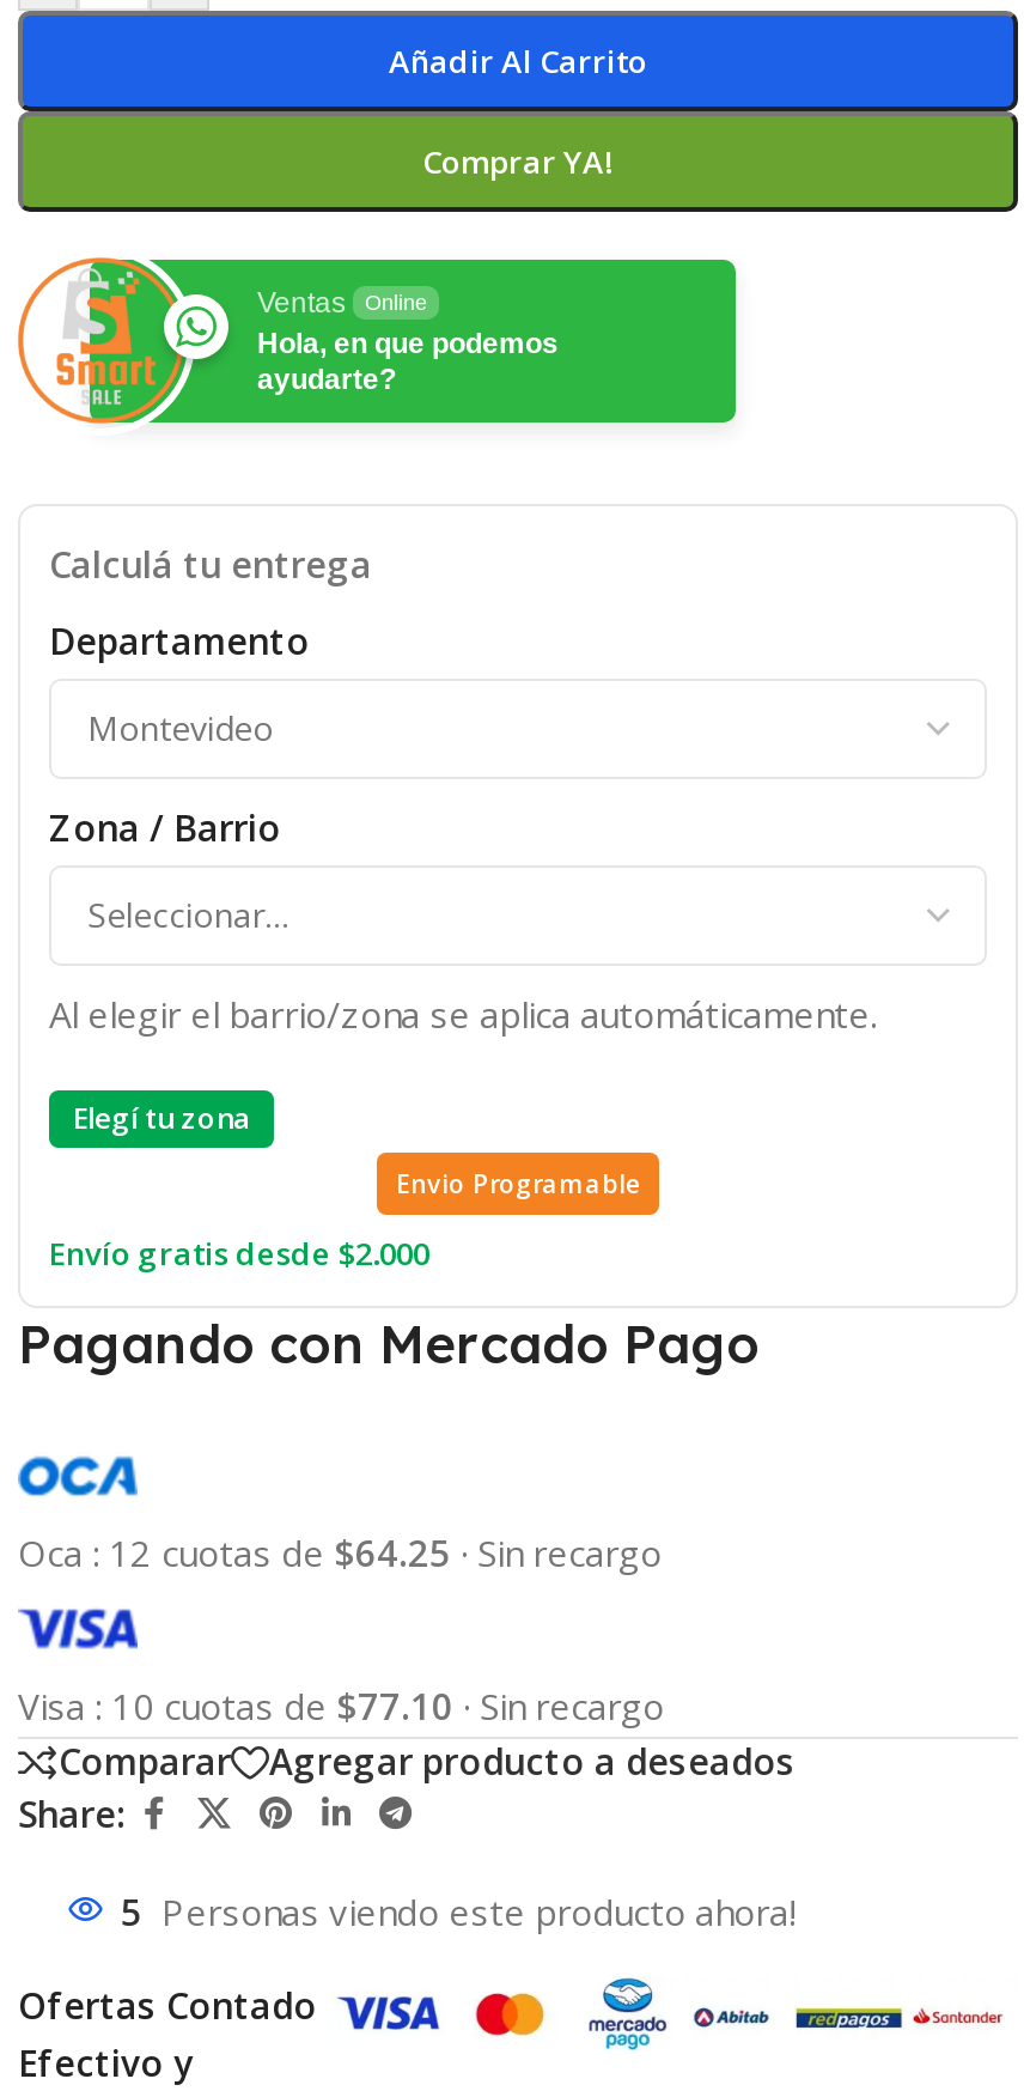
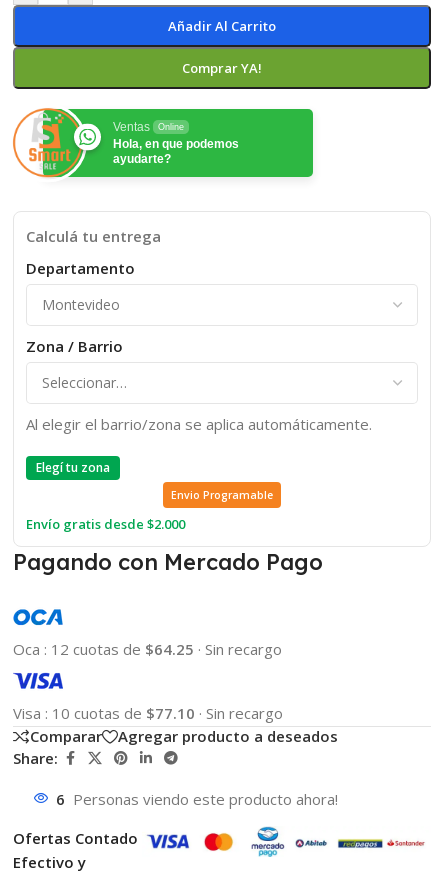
[121,1887,796,1934] 5 Personas viendo este producto ahora! -> [56,789,338,809] 6 Personas viendo este producto ahora!

